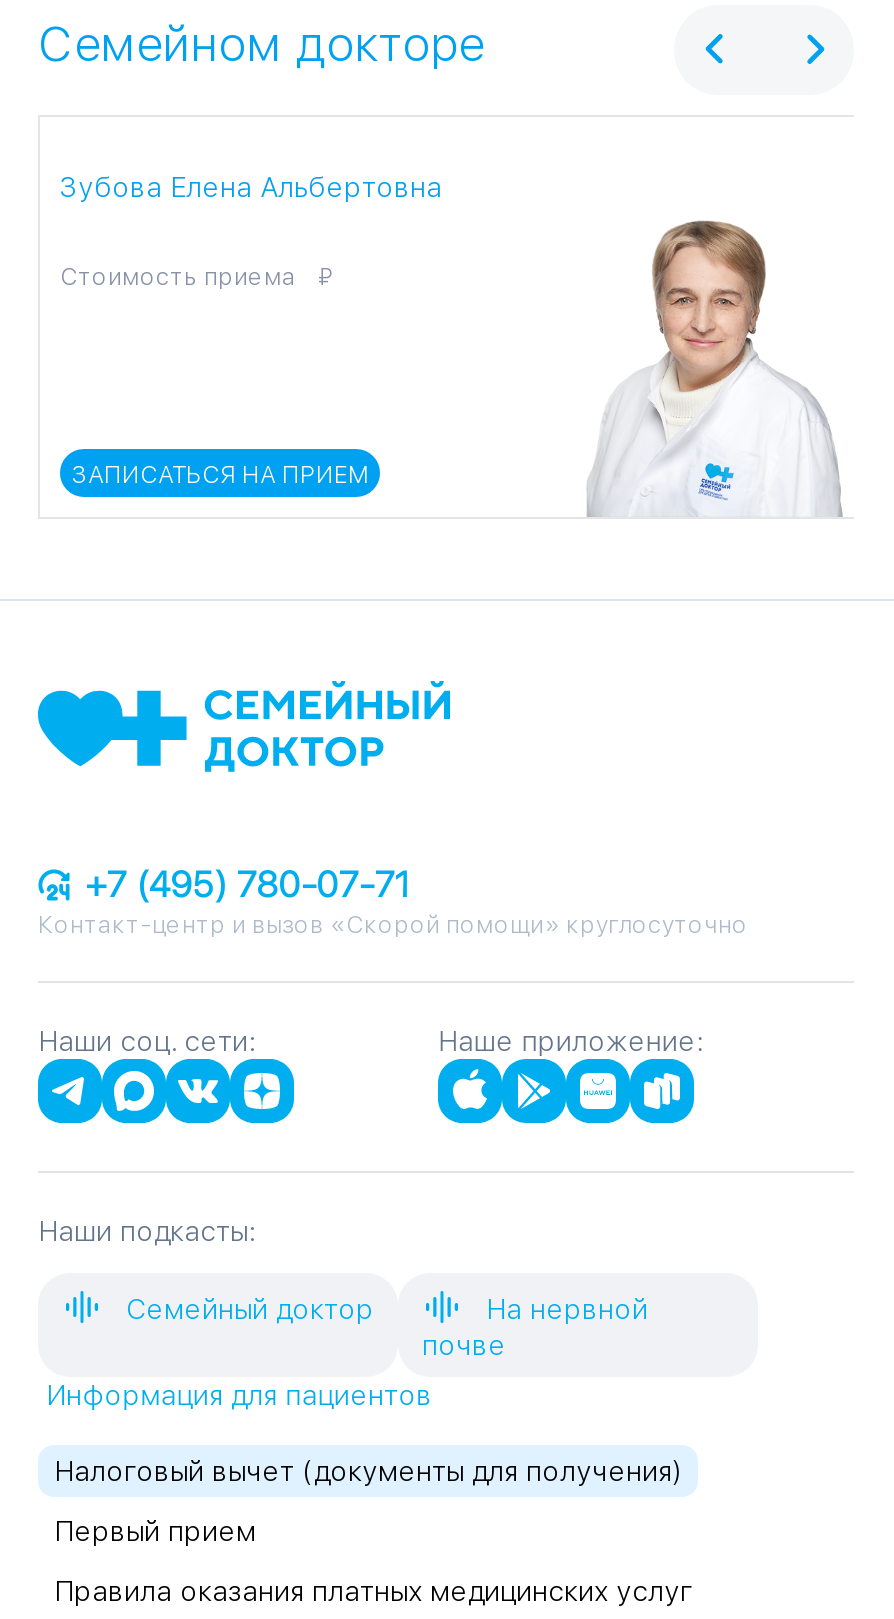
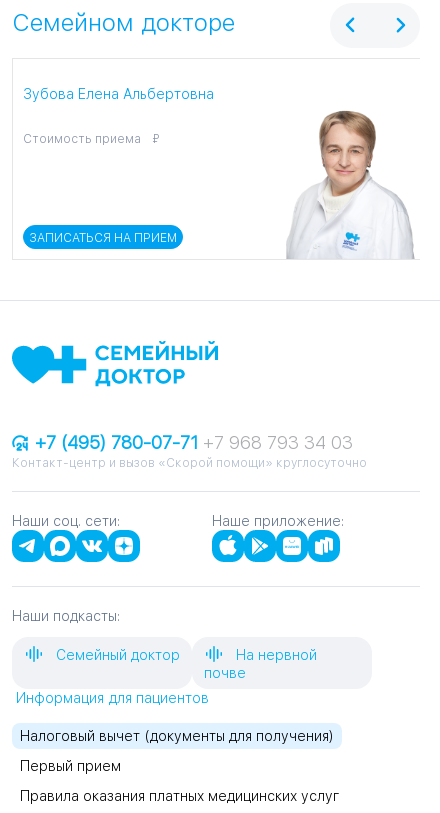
[74,863,410,905] +7 (495) 780-07-71 -> [30,432,353,453] +7 (495) 780-07-71 +7 968 793 34 03

